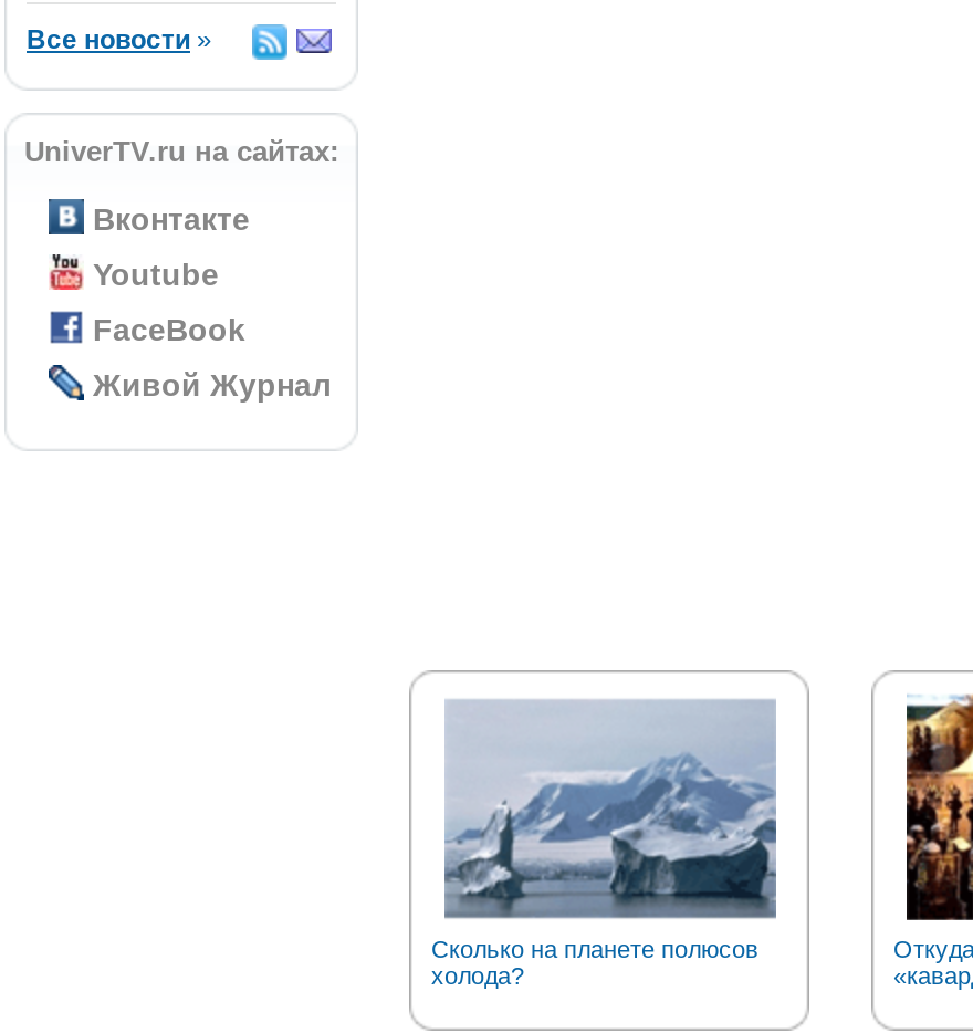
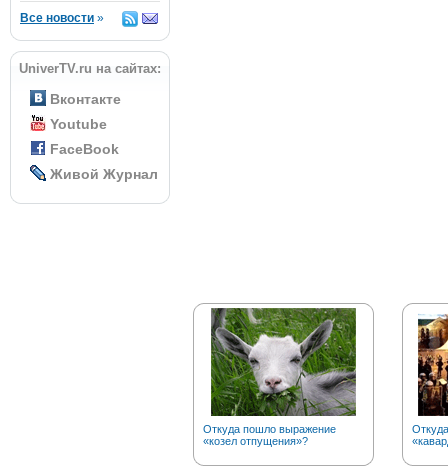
[431,681,778,989] [image] | Сколько на планете полюсов | холода? -> [203,307,359,447] [image] | Откуда пошло выражение | «козел отпущения»?

